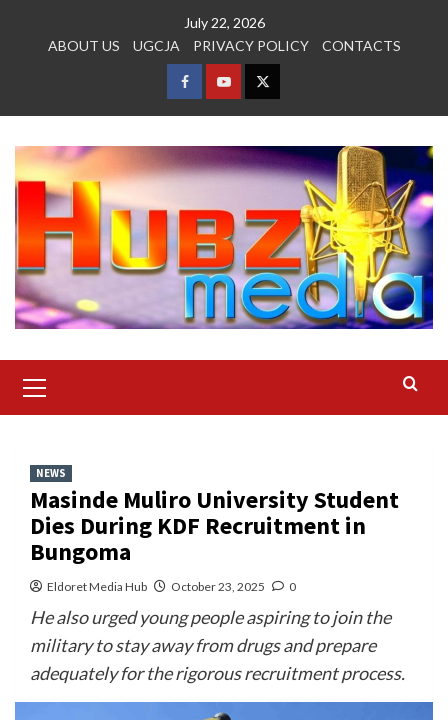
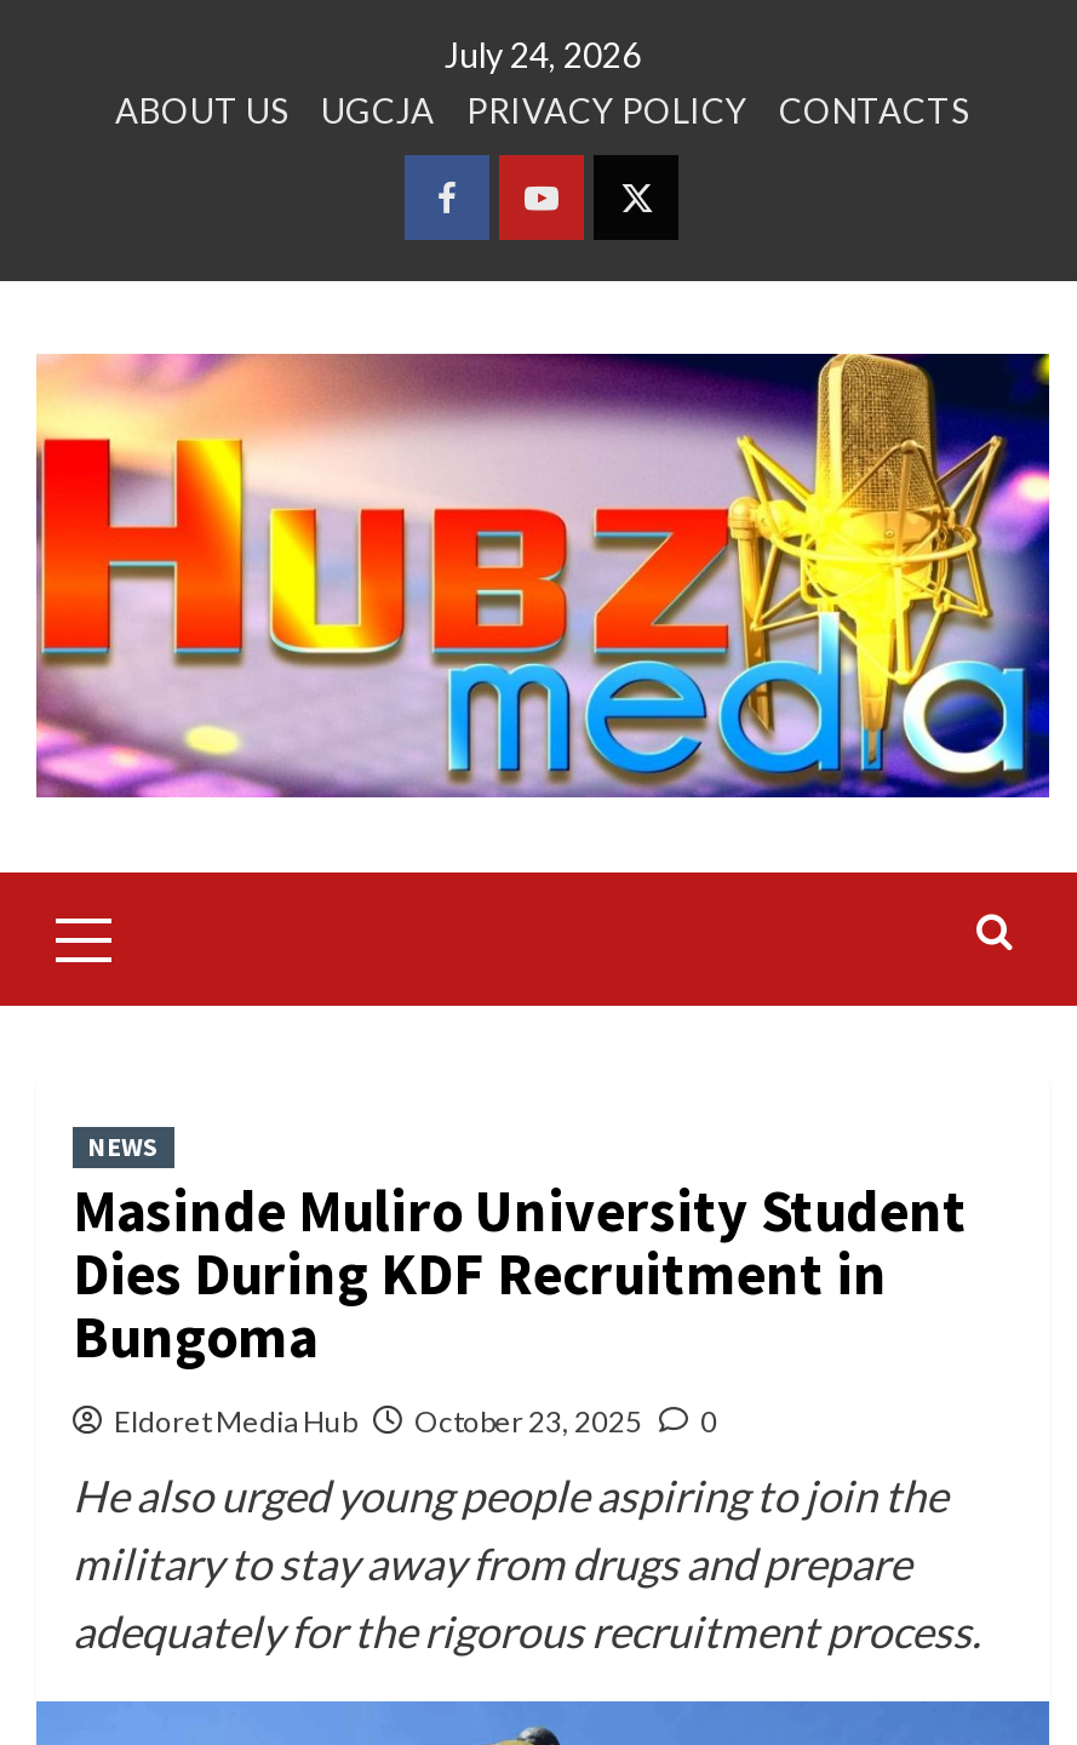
[183,14,264,31] July 22, 2026 -> [445,34,641,75] July 24, 2026

